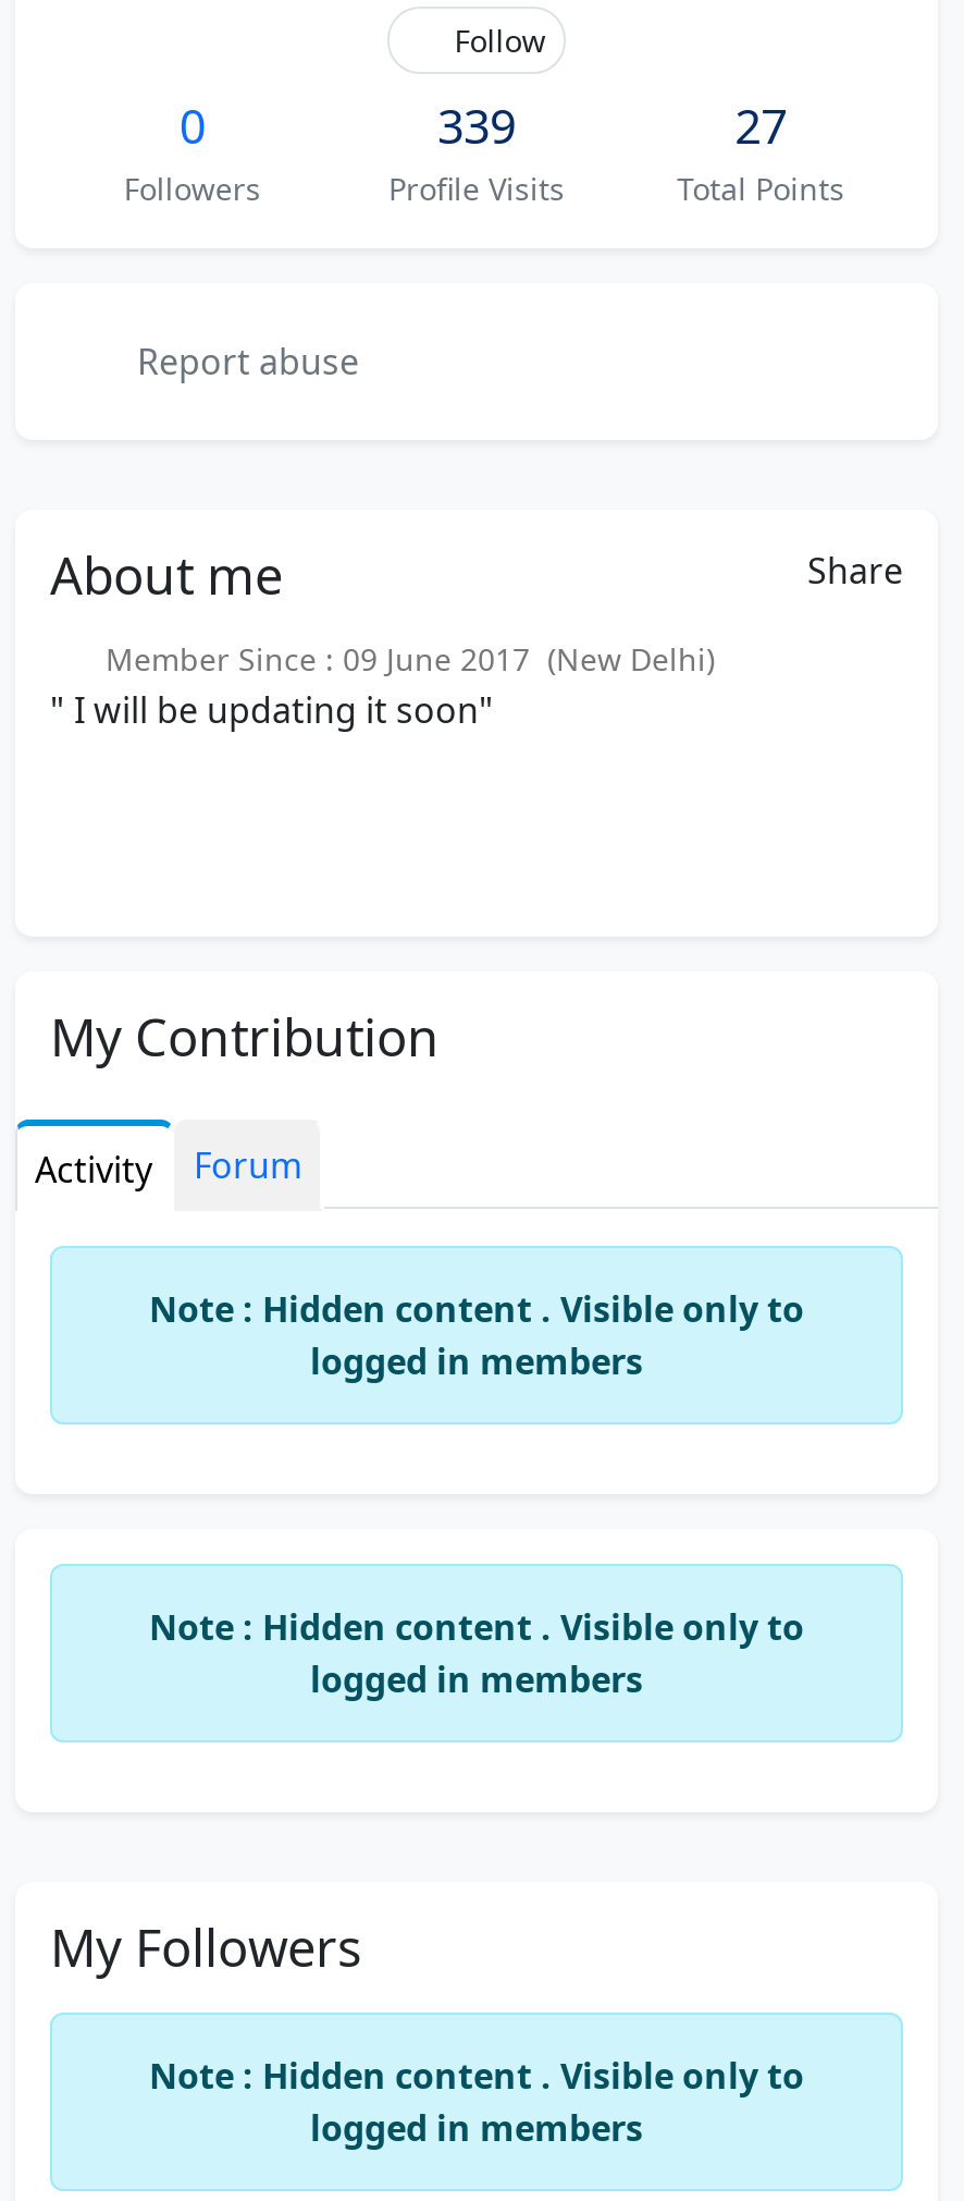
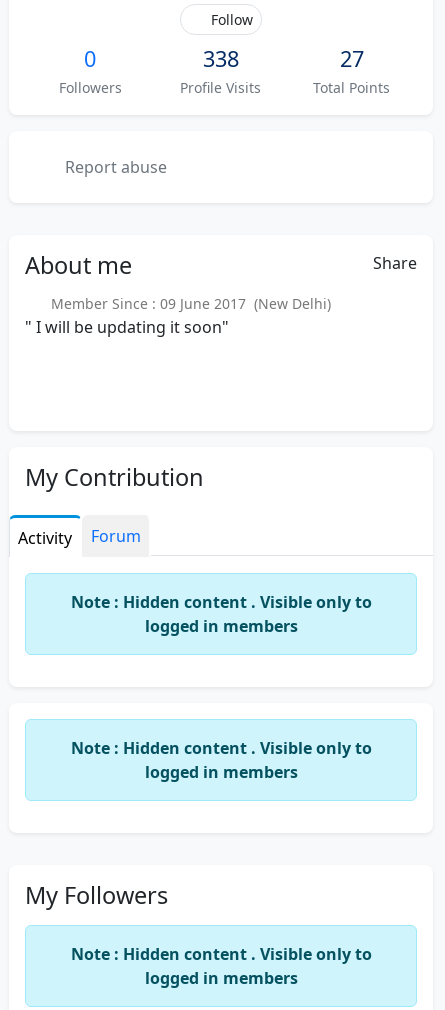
[437,94,516,157] 339 -> [203,44,239,73] 338

